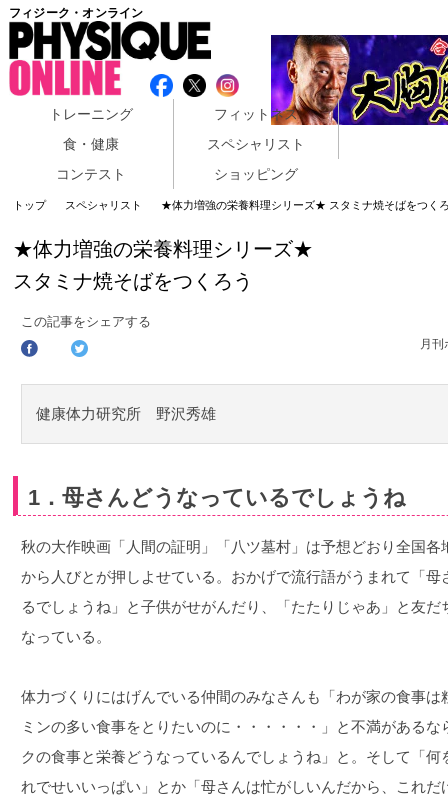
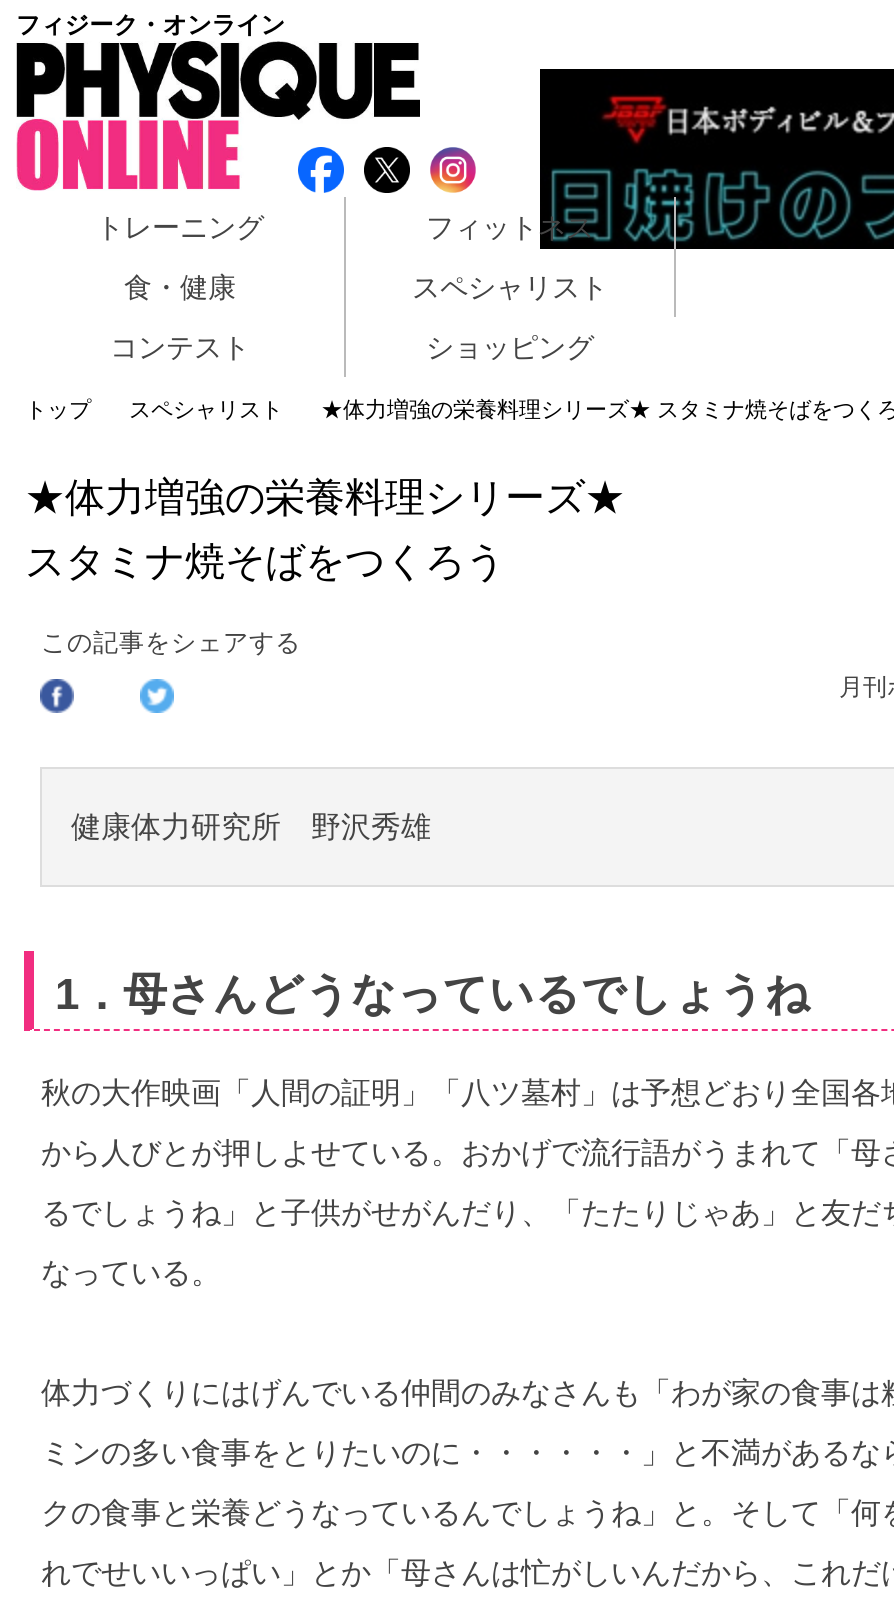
[270,34,445,126] [image] -> [538,67,888,251] [image]

